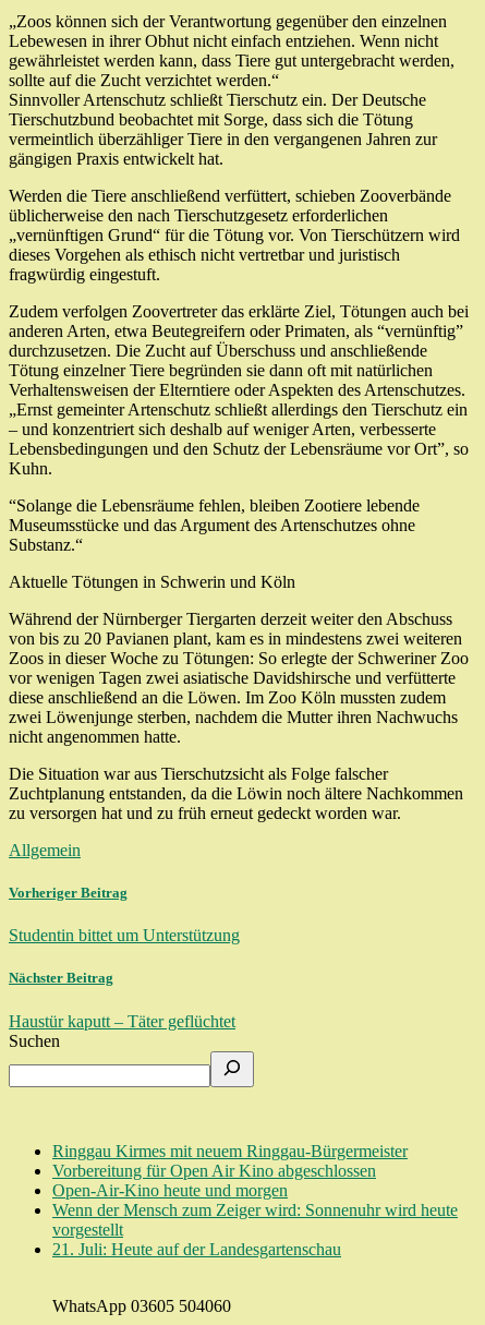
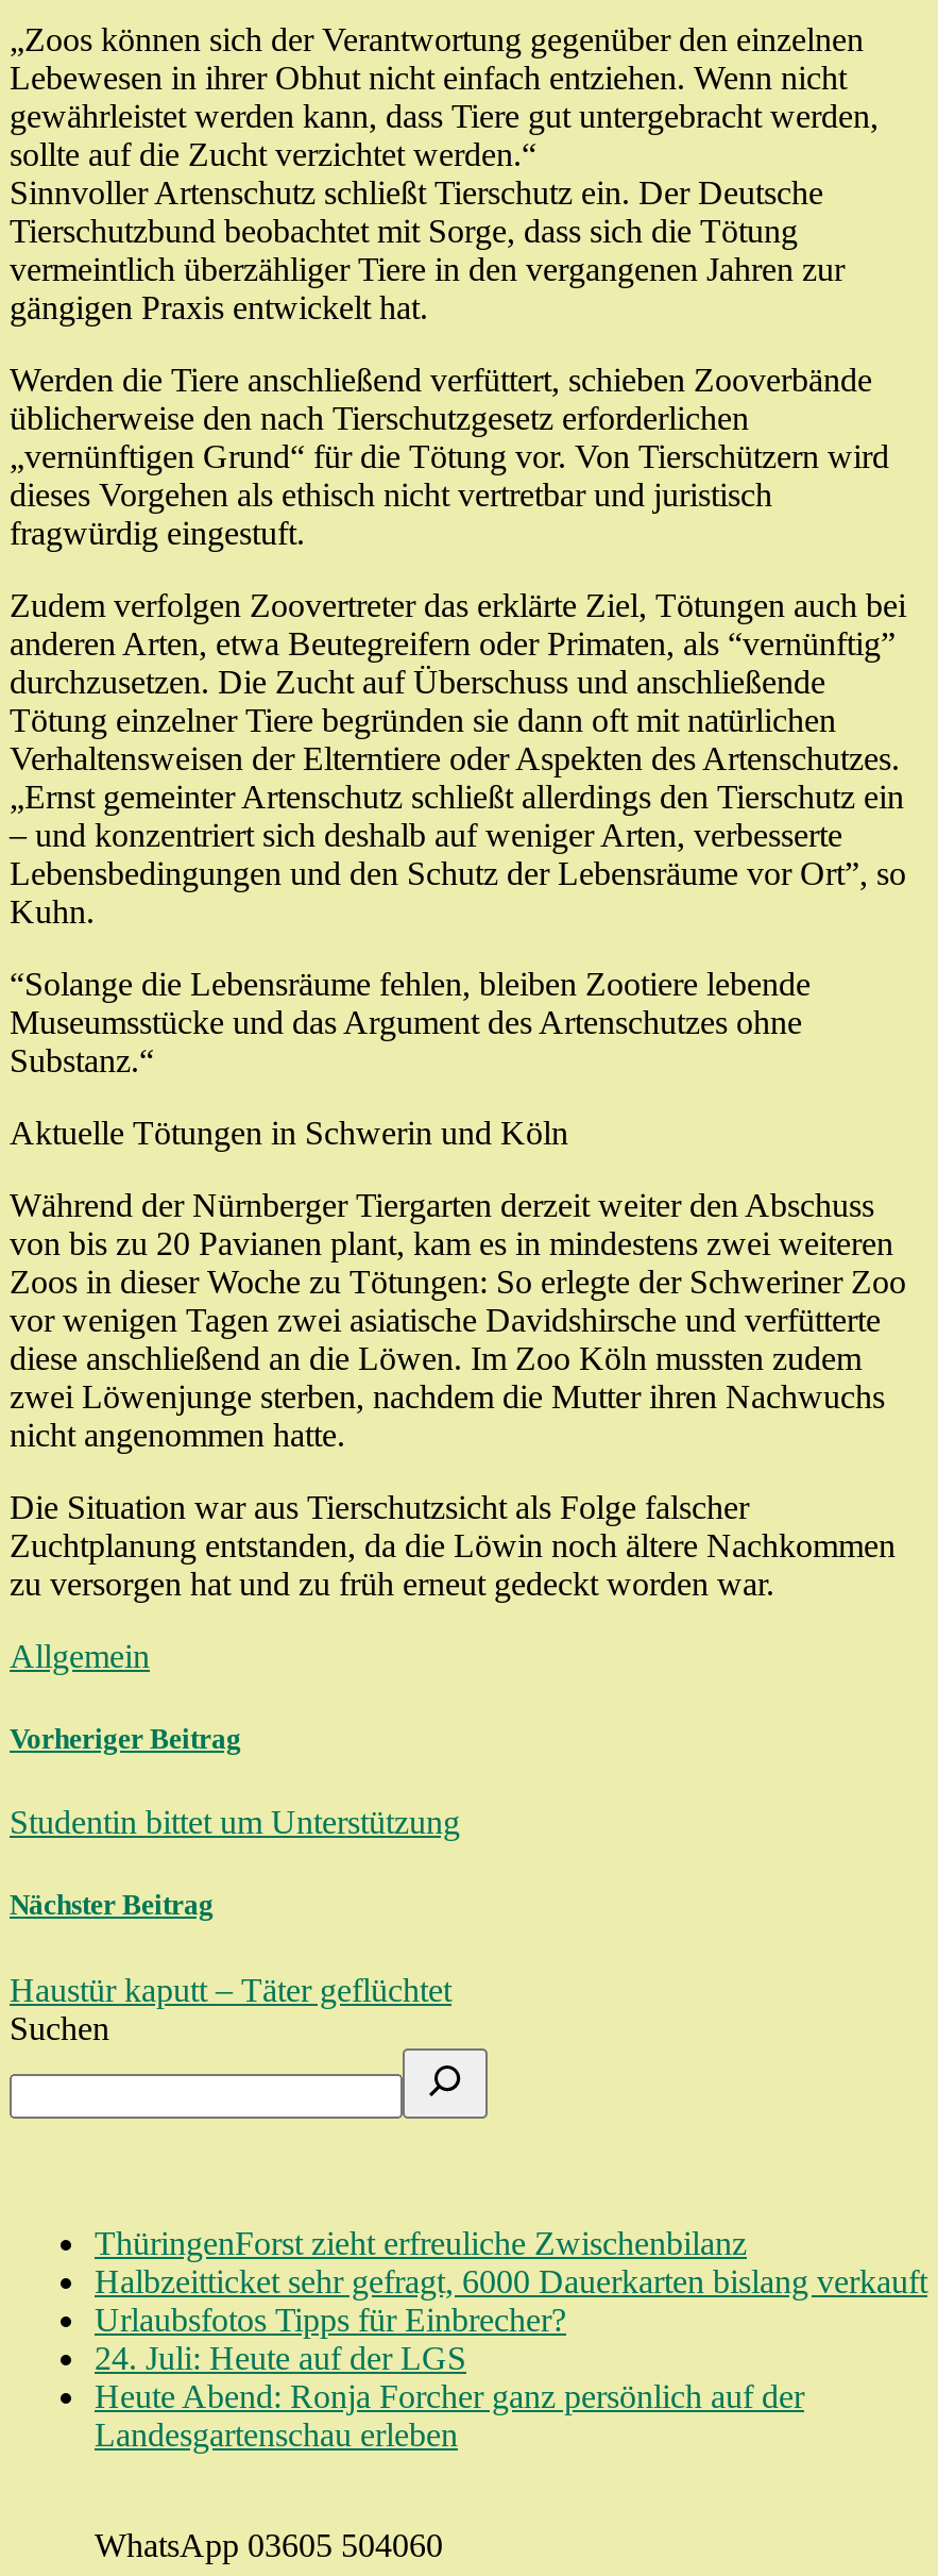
[52,1141,458,1258] Ringgau Kirmes mit neuem Ringgau-Bürgermeister | Vorbereitung für Open Air Kino abgeschlossen | Open-Air-Kino heute und morgen | Wenn der Mensch zum Zeiger wird: Sonnenuhr wird heute | vorgestellt | 21. Juli: Heute auf der Landesgartenschau -> [95,2224,927,2452] ThüringenForst zieht erfreuliche Zwischenbilanz | Halbzeitticket sehr gefragt, 6000 Dauerkarten bislang verkauft | Urlaubsfotos Tipps für Einbrecher? | 24. Juli: Heute auf der LGS | Heute Abend: Ronja Forcher ganz persönlich auf der | Landesgartenschau erleben

